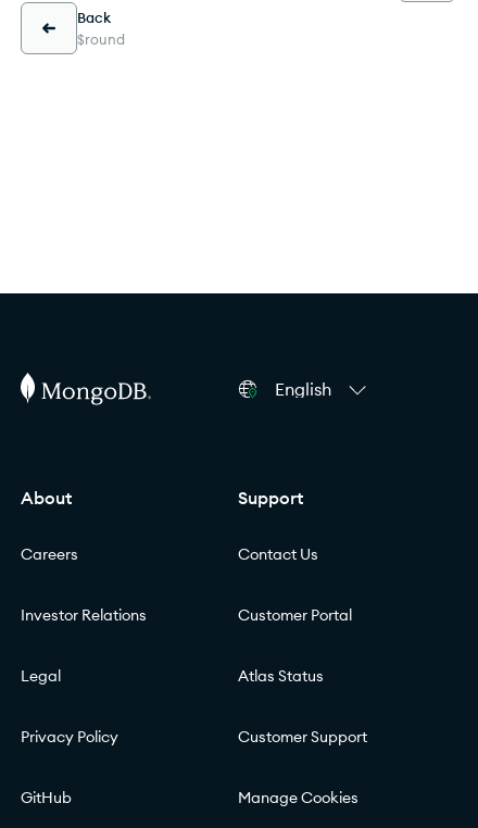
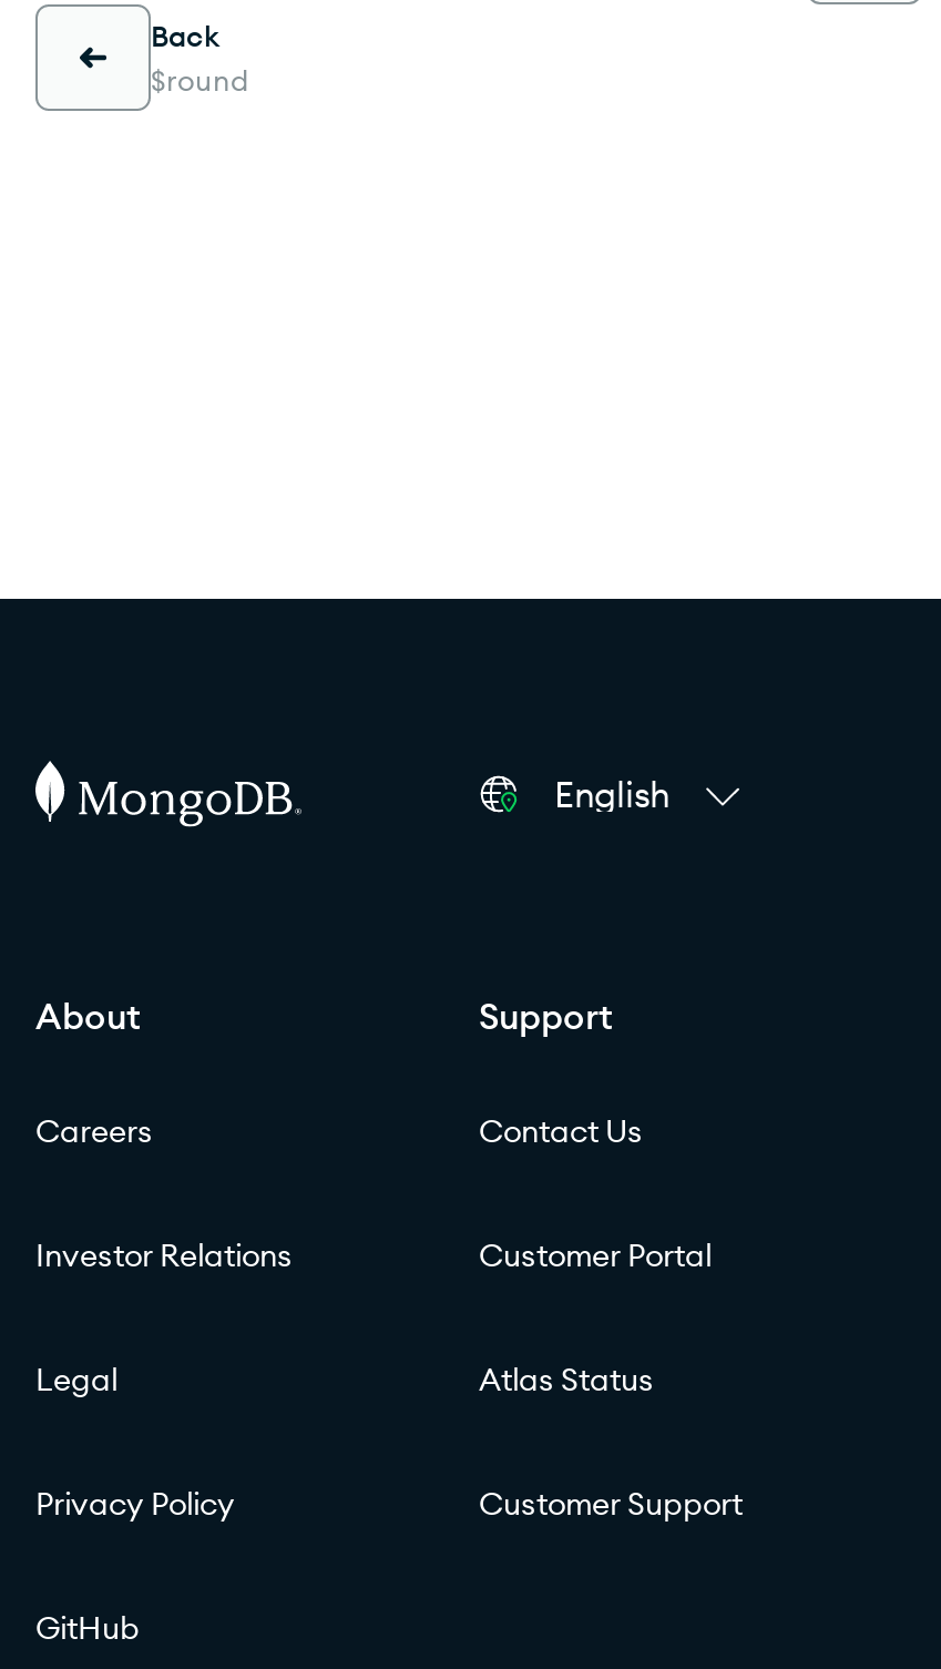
[238,788,358,807] Manage Cookies -> none

